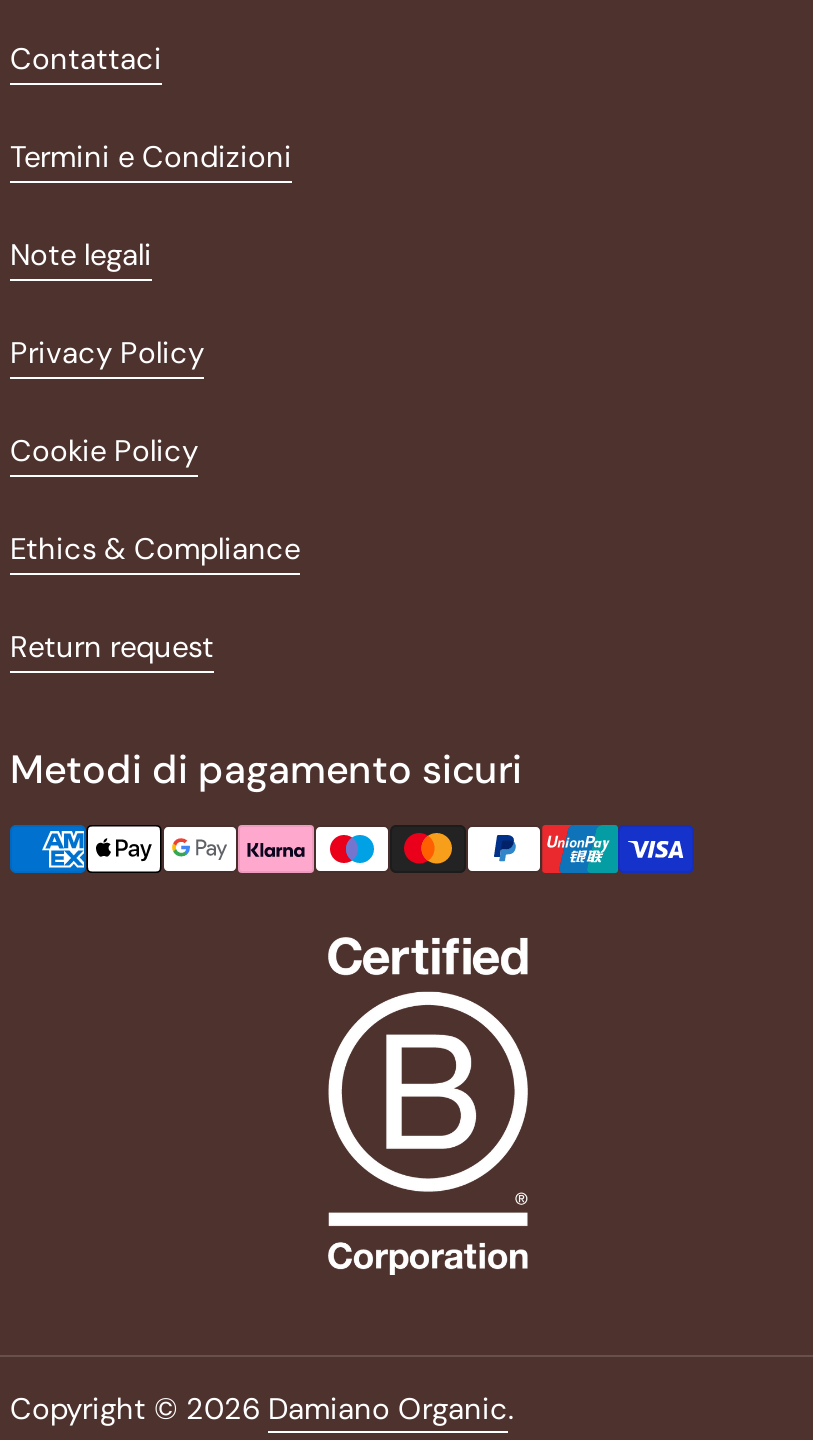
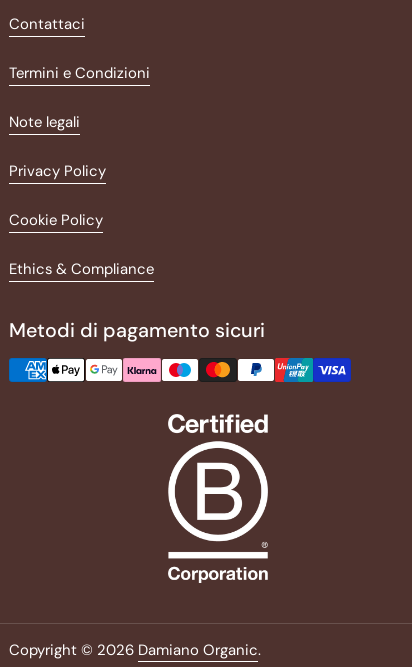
[10,628,214,668] Return request -> none

